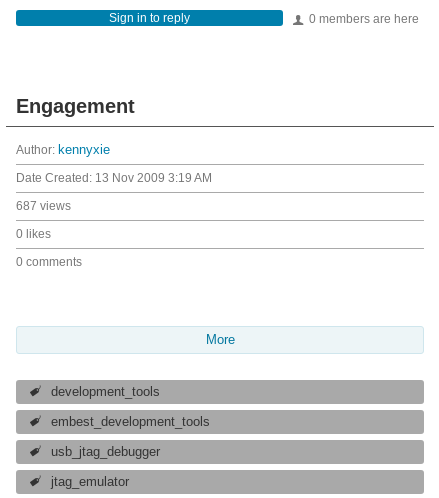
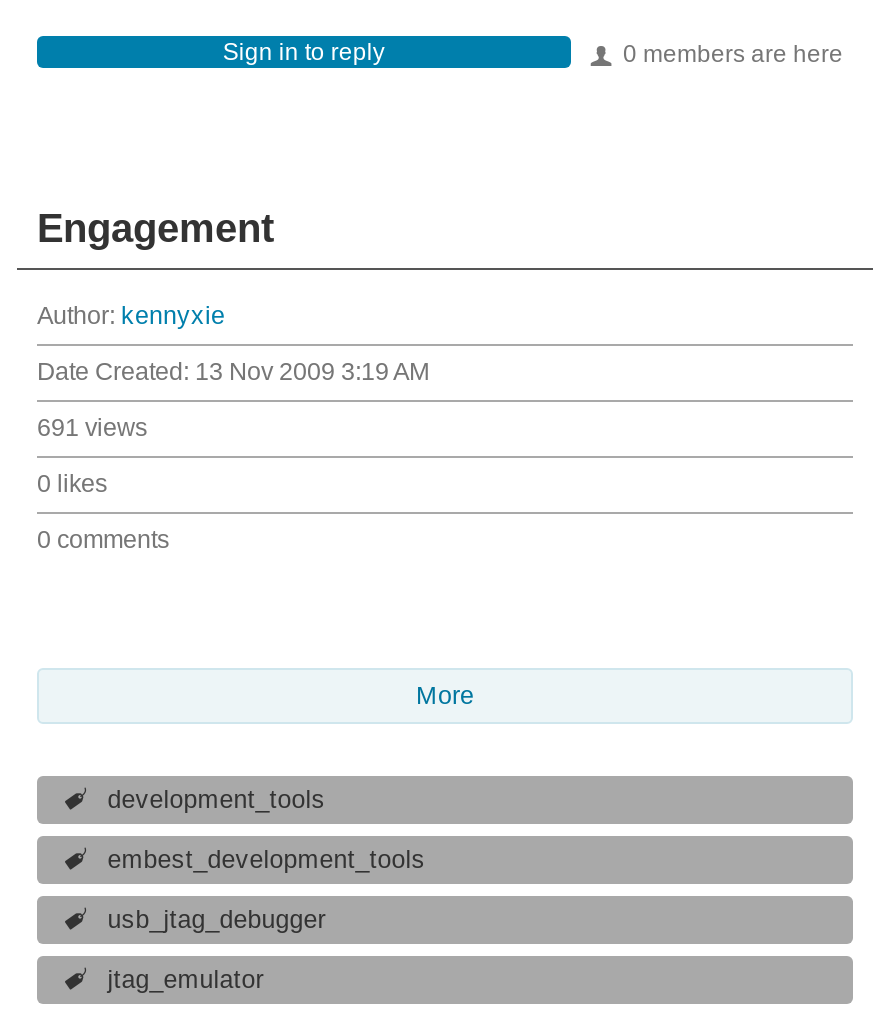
[16,199,71,213] 687 views -> [37,414,147,442] 691 views

